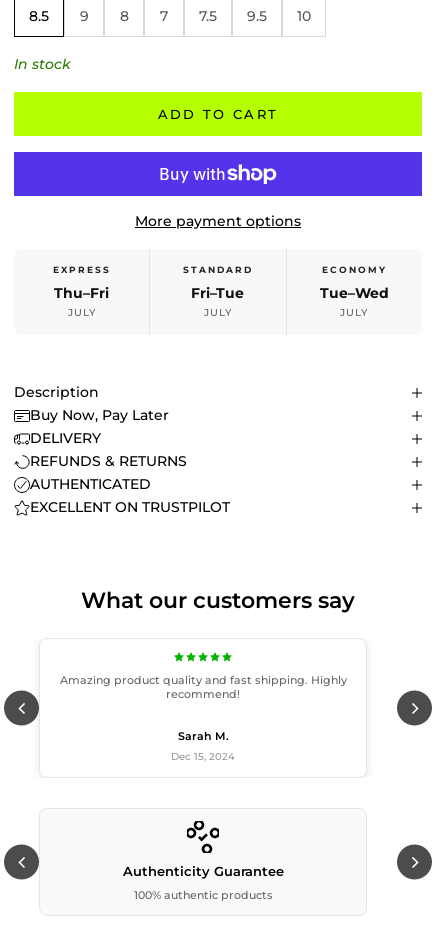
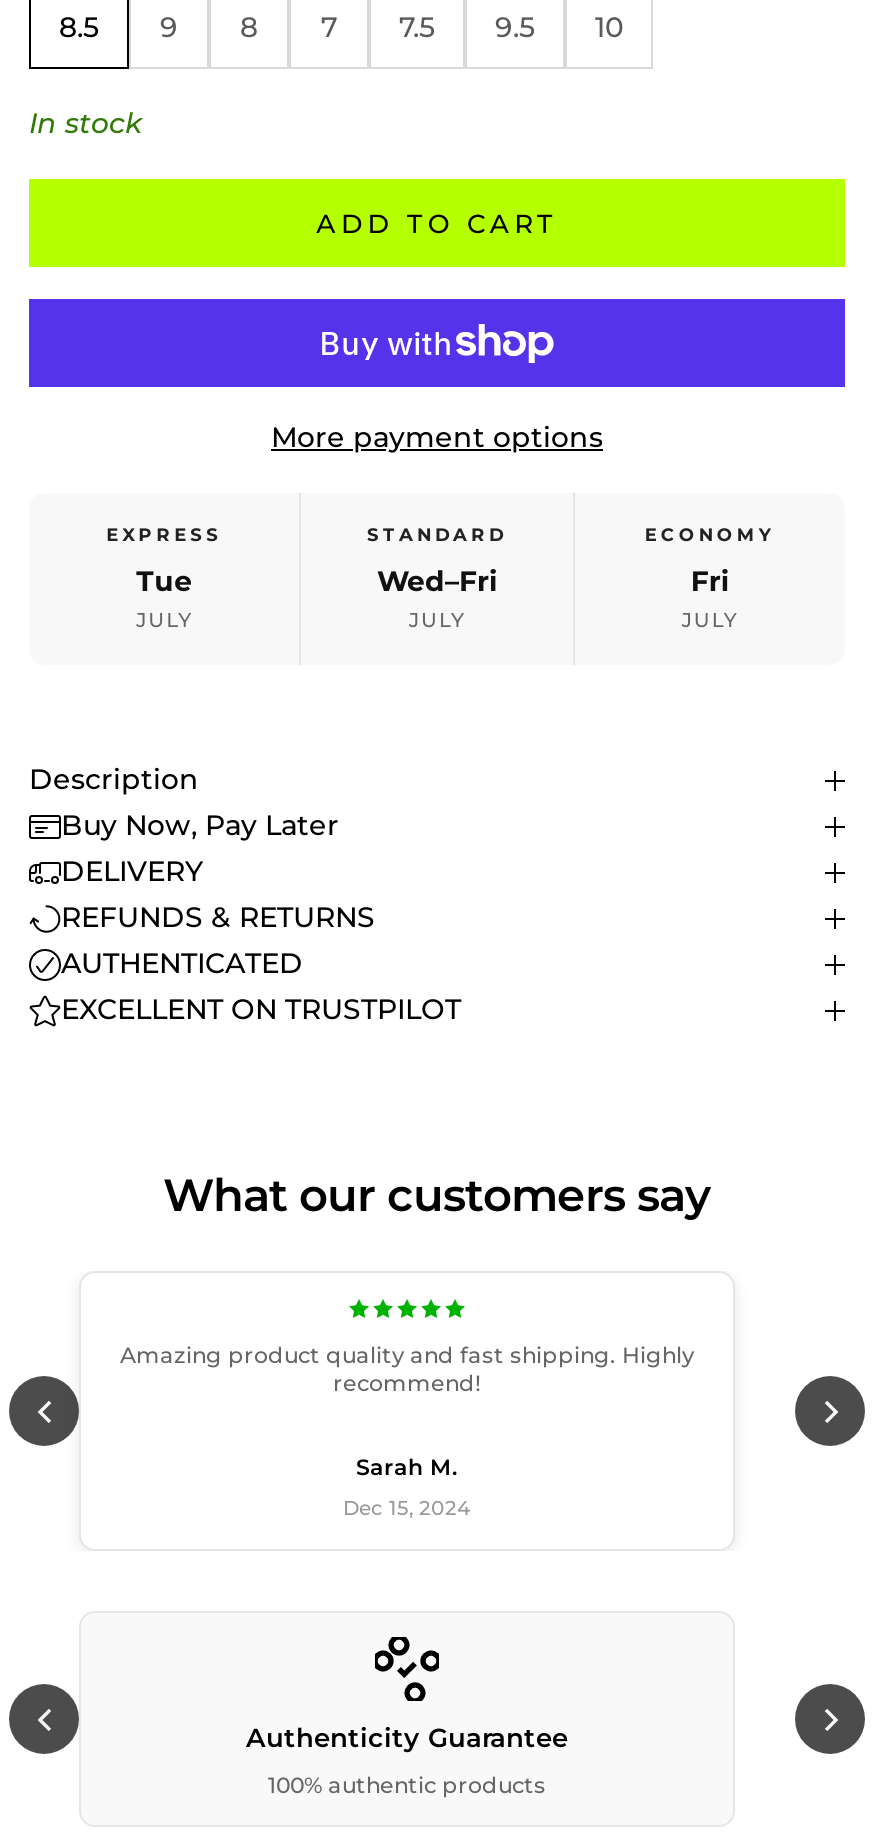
[54,284,109,302] Thu–Fri -> [136,563,192,599] Tue
[191,284,244,302] Fri–Tue -> [377,563,497,599] Wed–Fri
[320,284,389,302] Tue–Wed -> [691,563,729,599] Fri

